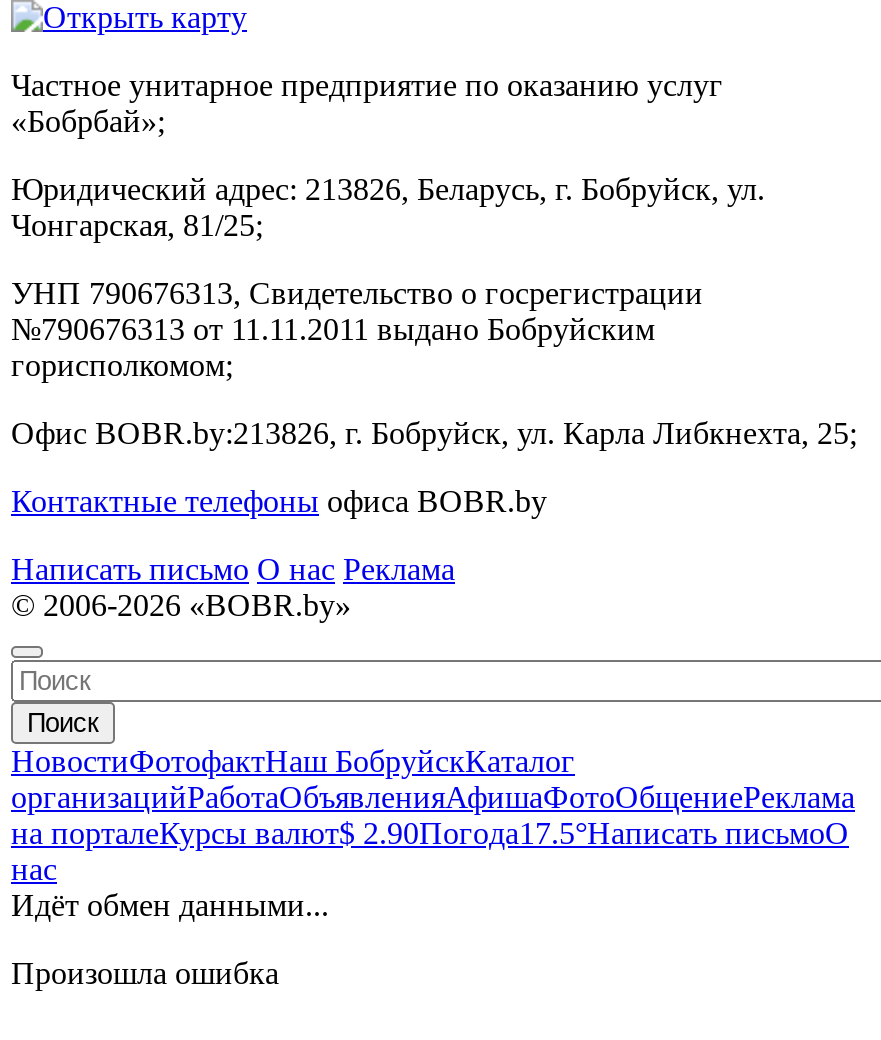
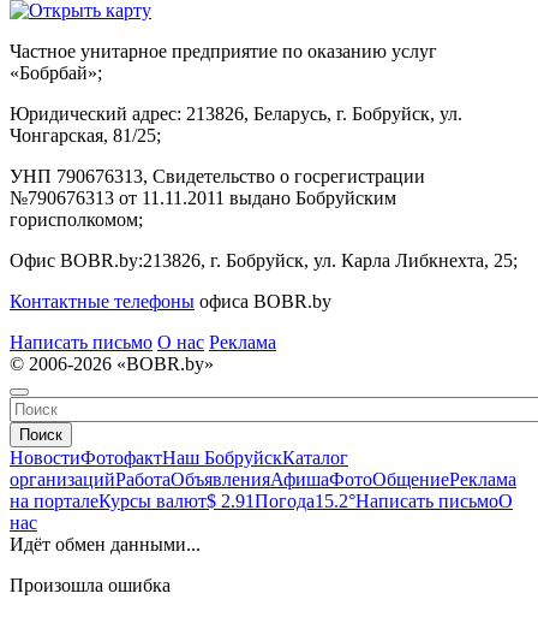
[11,816,849,850] на порталеКурсы валют$ 2.90Погода17.5°Написать письмоО -> [10,491,513,511] на порталеКурсы валют$ 2.91Погода15.2°Написать письмоО

